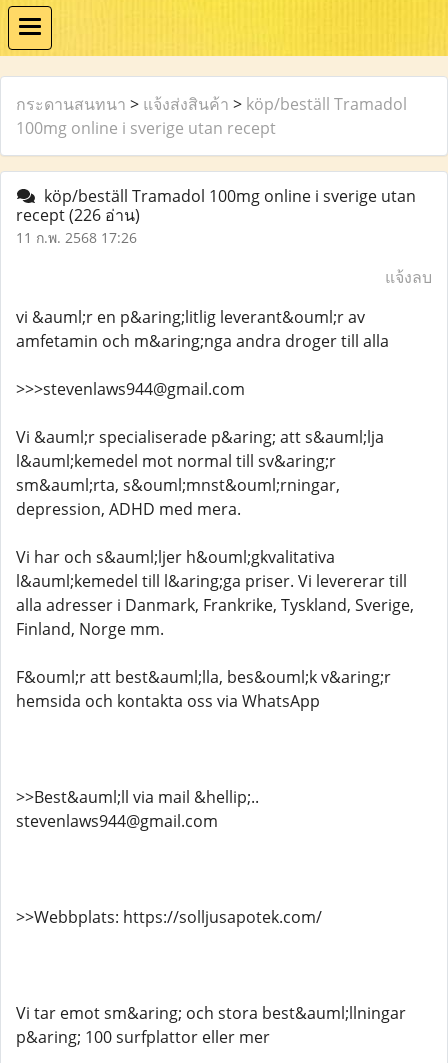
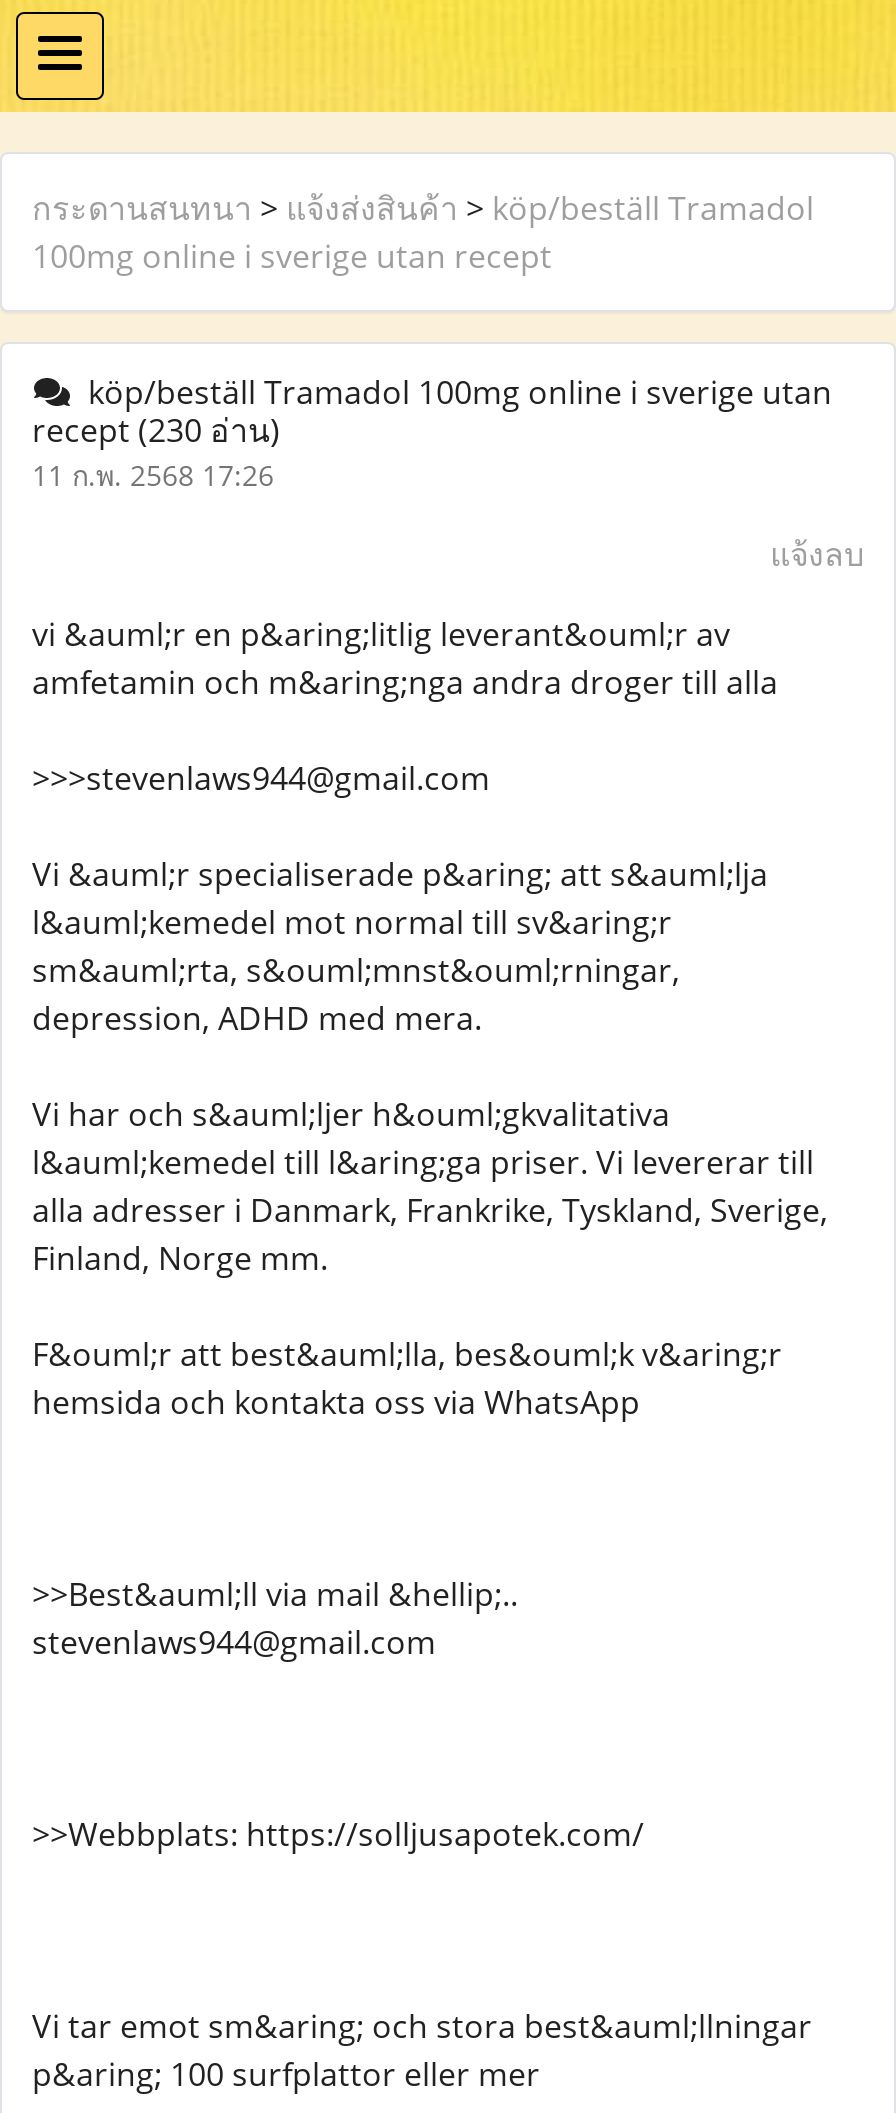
[16,204,140,226] recept (226 อ่าน) -> [32,408,280,452] recept (230 อ่าน)

